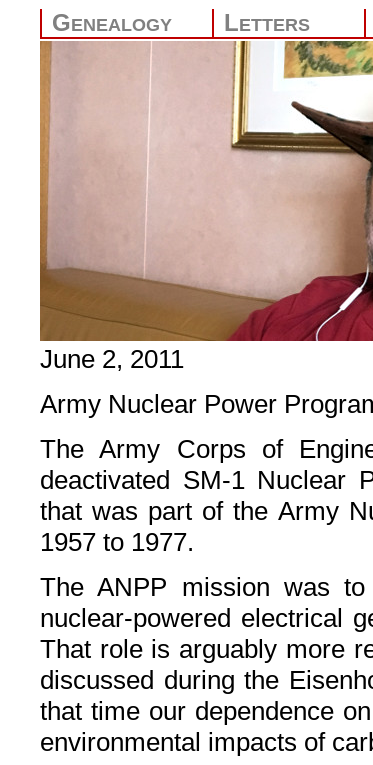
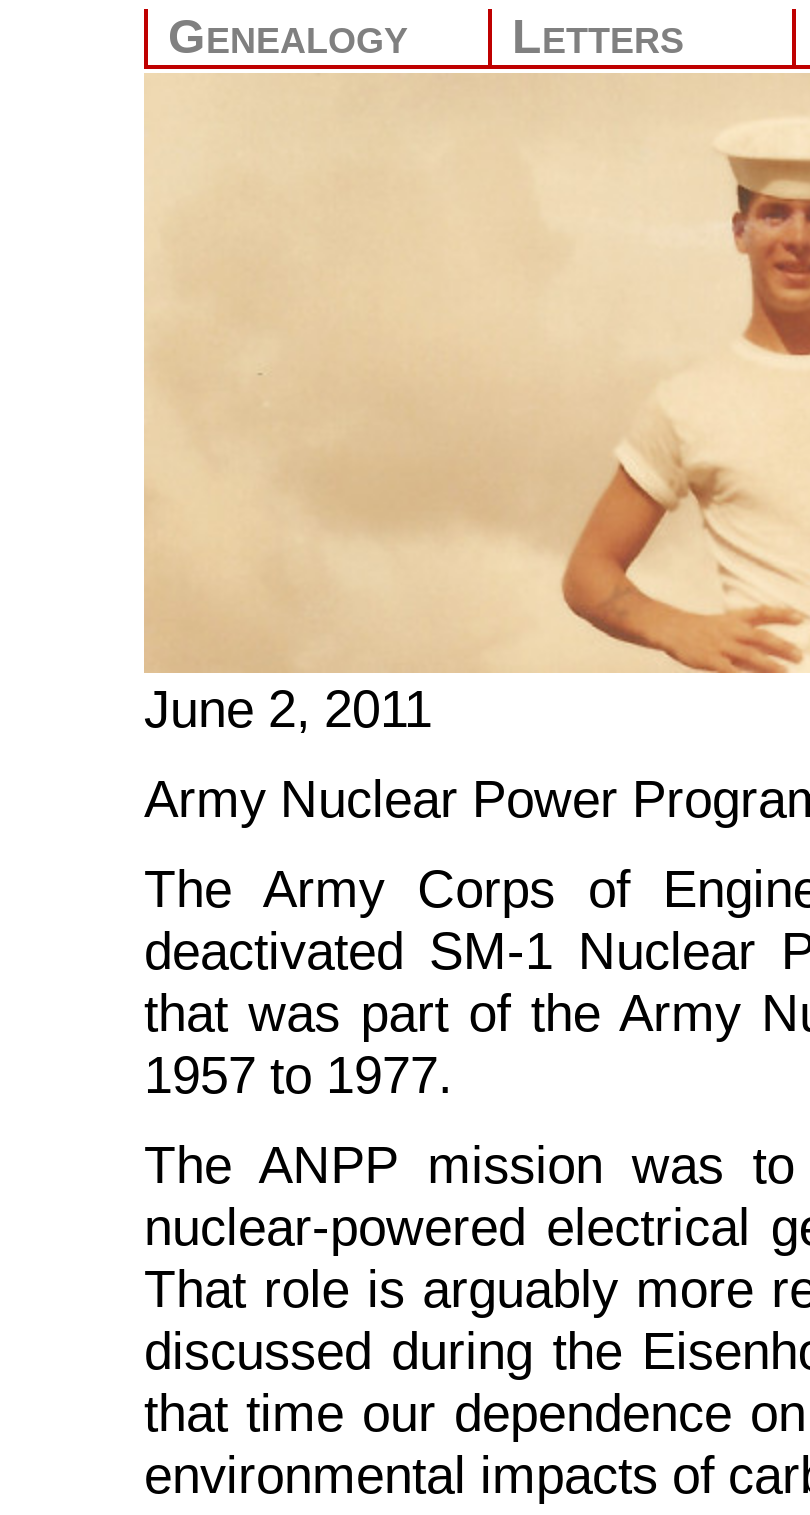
[40,40,370,342] [image] -> [146,71,804,675] [image]

